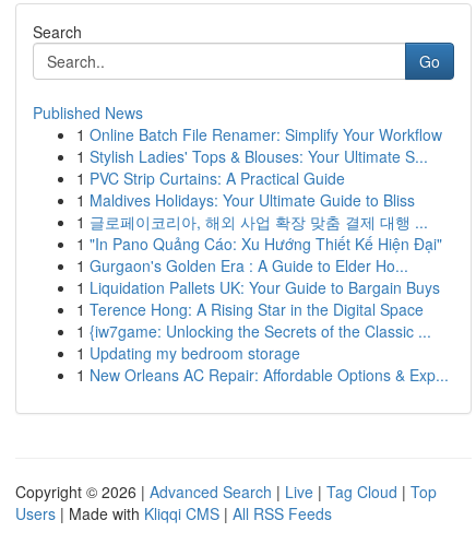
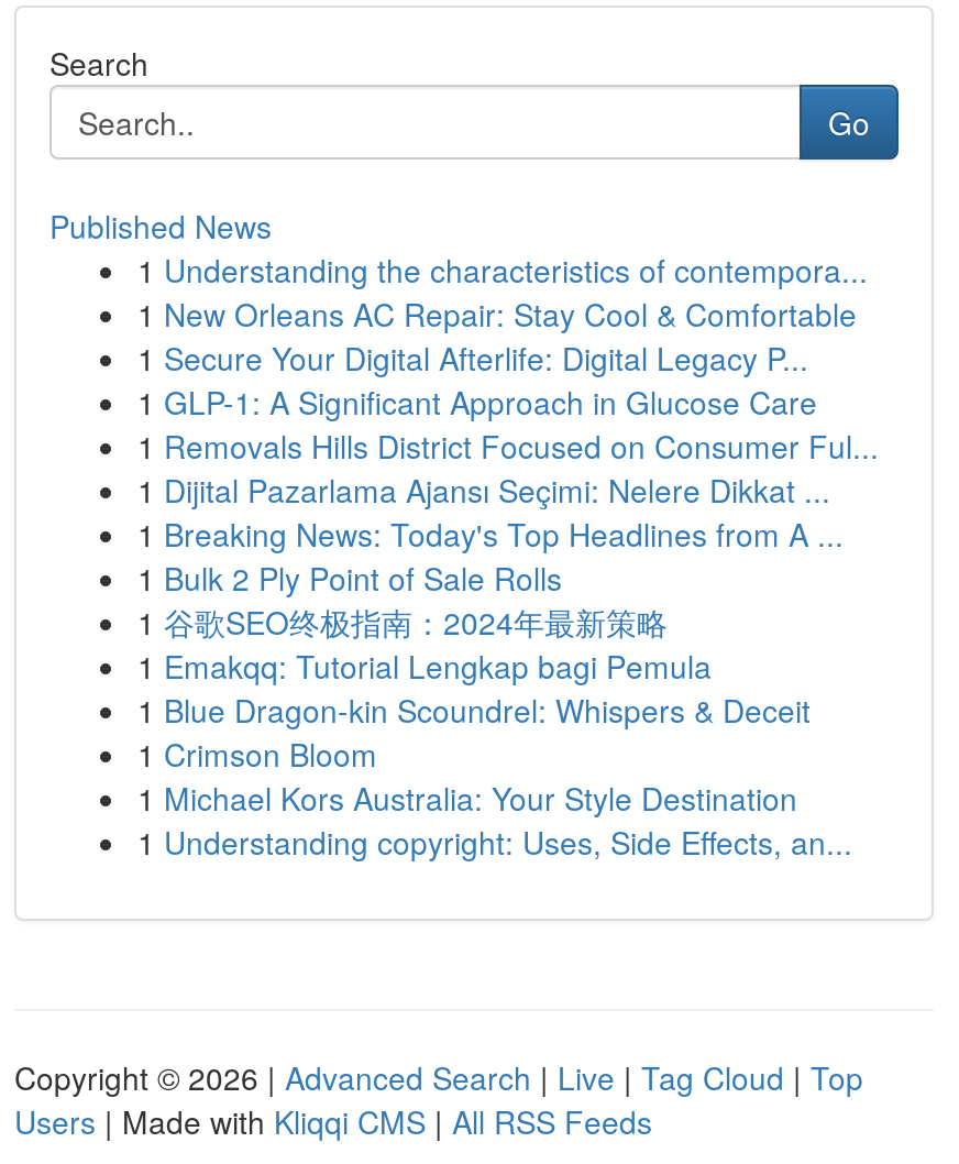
[76,123,449,386] 1 Online Batch File Renamer: Simplify Your Workflow | 1 Stylish Ladies' Tops & Blouses: Your Ultimate S... | 1 PVC Strip Curtains: A Practical Guide | 1 Maldives Holidays: Your Ultimate Guide to Bliss | 1 글로페이코리아, 해외 사업 확장 맞춤 결제 대행 ... | 1 "In Pano Quảng Cáo: Xu Hướng Thiết Kế Hiện Đại" | 1 Gurgaon's Golden Era : A Guide to Elder Ho... | 1 Liquidation Pallets UK: Your Guide to Bargain Buys | 1 Terence Hong: A Rising Star in the Digital Space | 1 {iw7game: Unlocking the Secrets of the Classic ... | 1 Updating my bedroom storage | 1 New Orleans AC Repair: Affordable Options & Exp... -> [137,248,879,864] 1 Understanding the characteristics of contempora... | 1 New Orleans AC Repair: Stay Cool & Comfortable | 1 Secure Your Digital Afterlife: Digital Legacy P... | 1 GLP-1: A Significant Approach in Glucose Care | 1 Removals Hills District Focused on Consumer Ful... | 1 Dijital Pazarlama Ajansı Seçimi: Nelere Dikkat ... | 1 Breaking News: Today's Top Headlines from A ... | 1 Bulk 2 Ply Point of Sale Rolls | 1 谷歌SEO终极指南：2024年最新策略 | 1 Emakqq: Tutorial Lengkap bagi Pemula | 1 Blue Dragon-kin Scoundrel: Whispers & Deceit | 1 Crimson Bloom | 1 Michael Kors Australia: Your Style Destination | 1 Understanding copyright: Uses, Side Effects, an...

